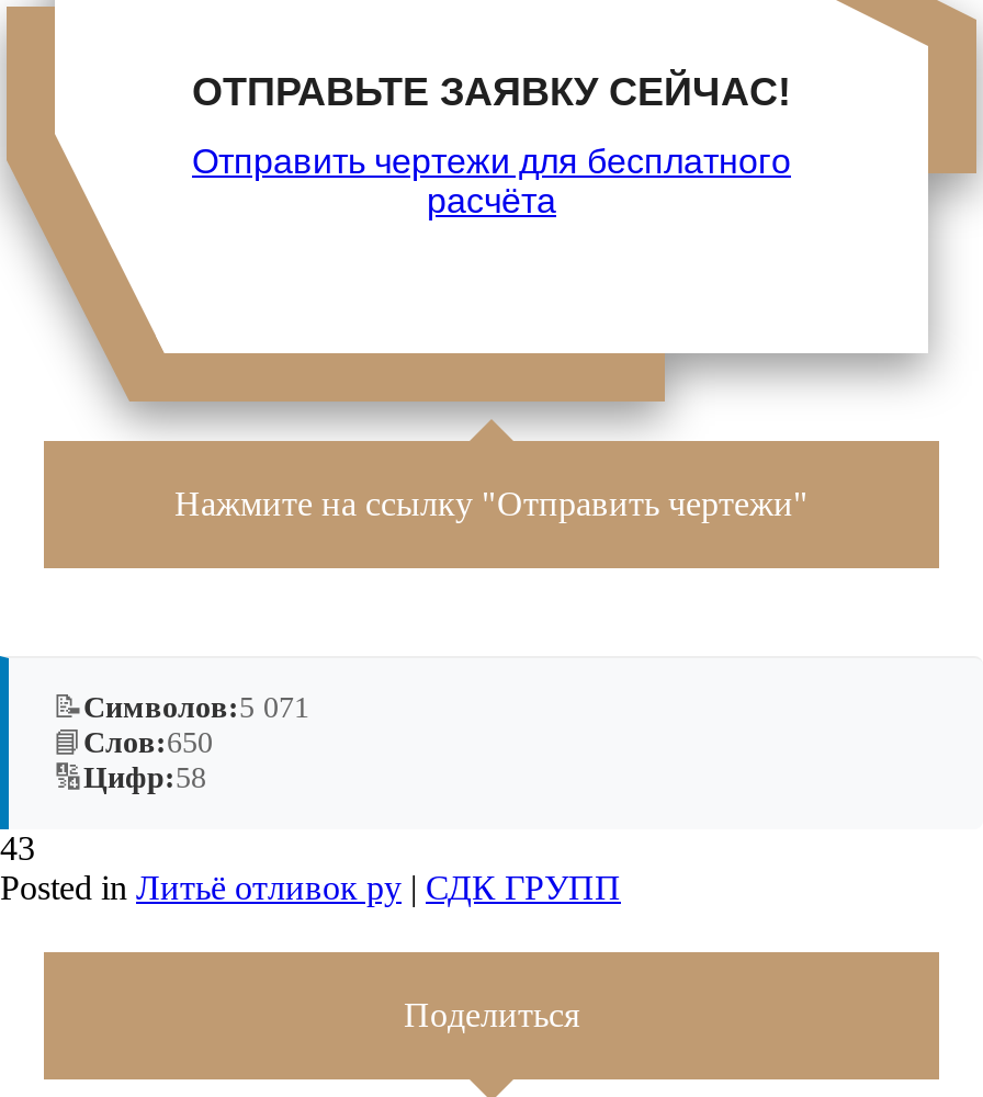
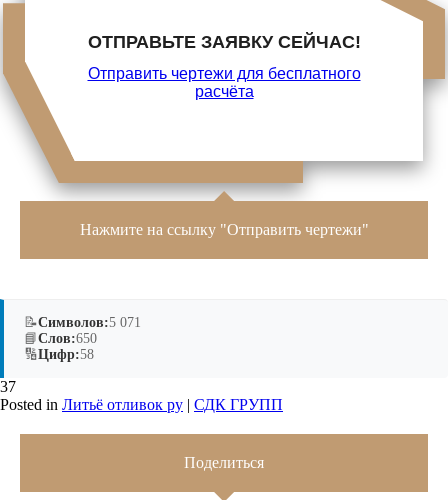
[0,830,35,867] 43 -> [0,378,16,395] 37

